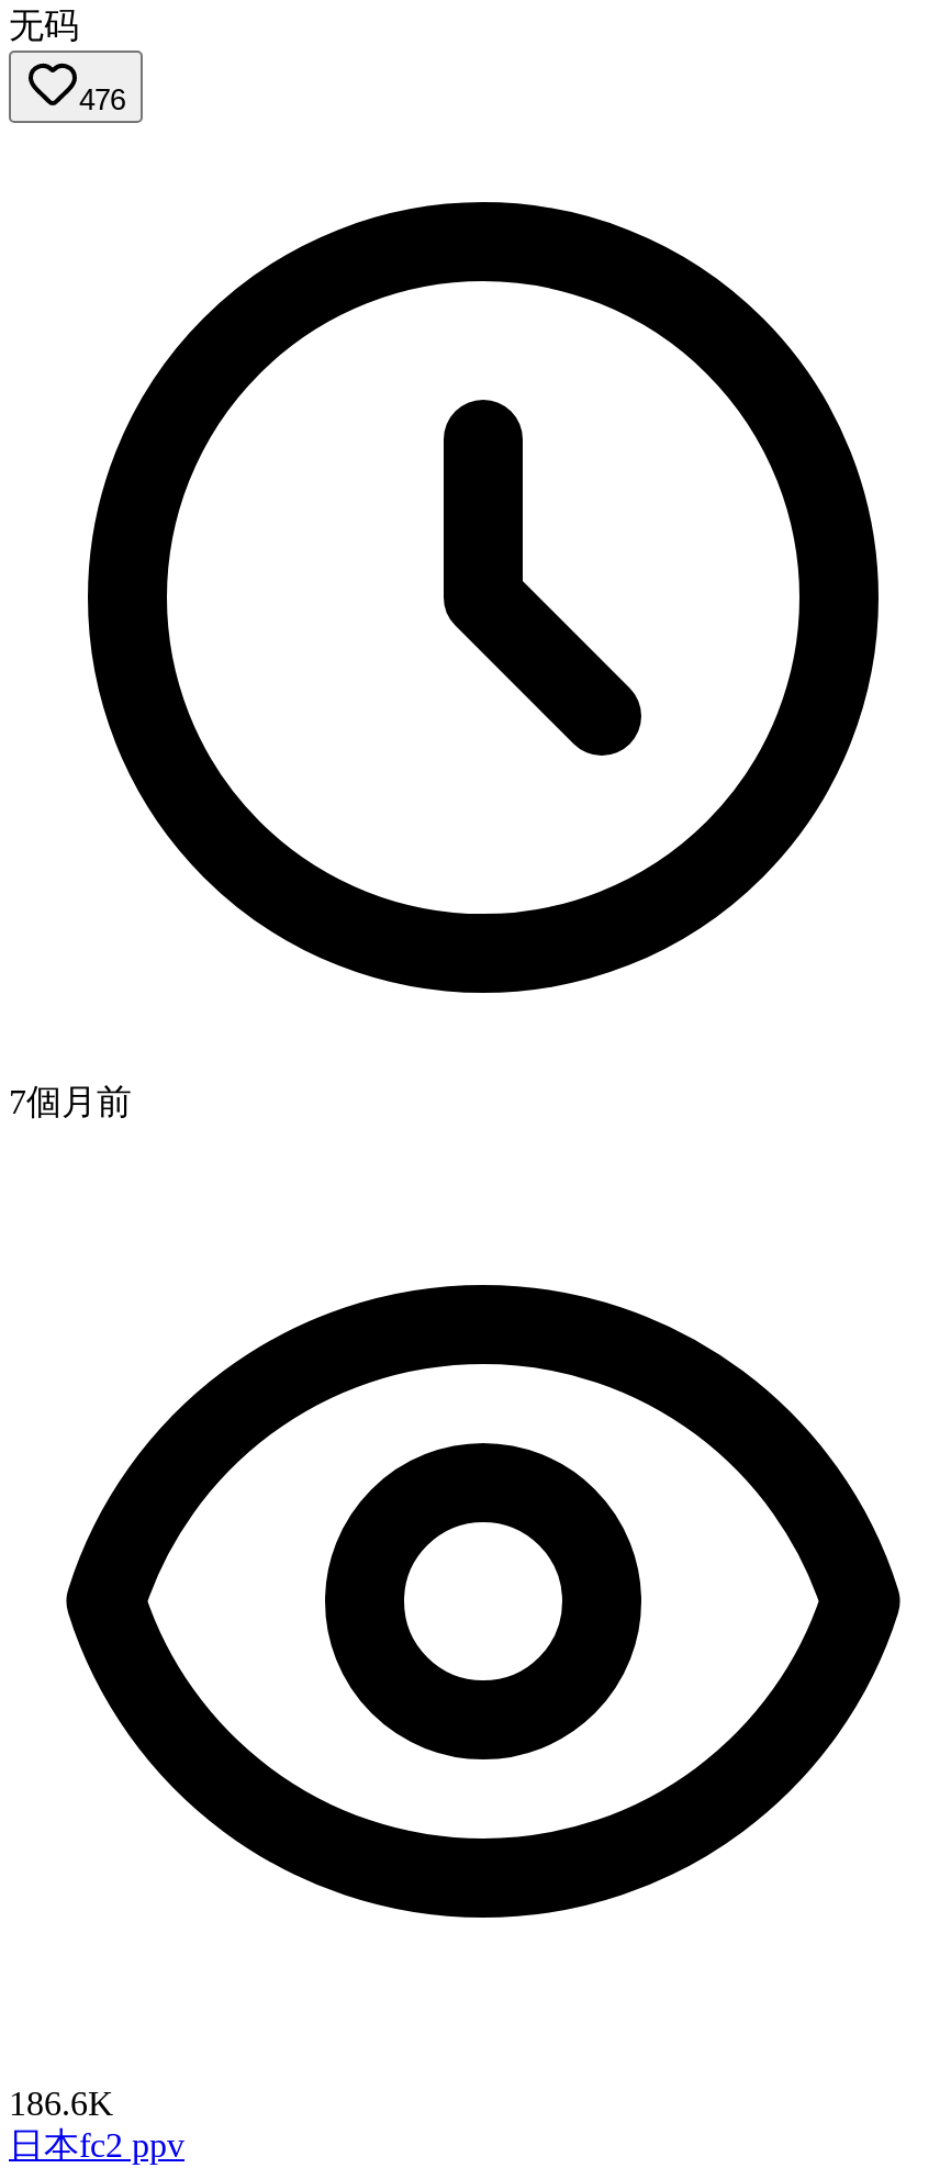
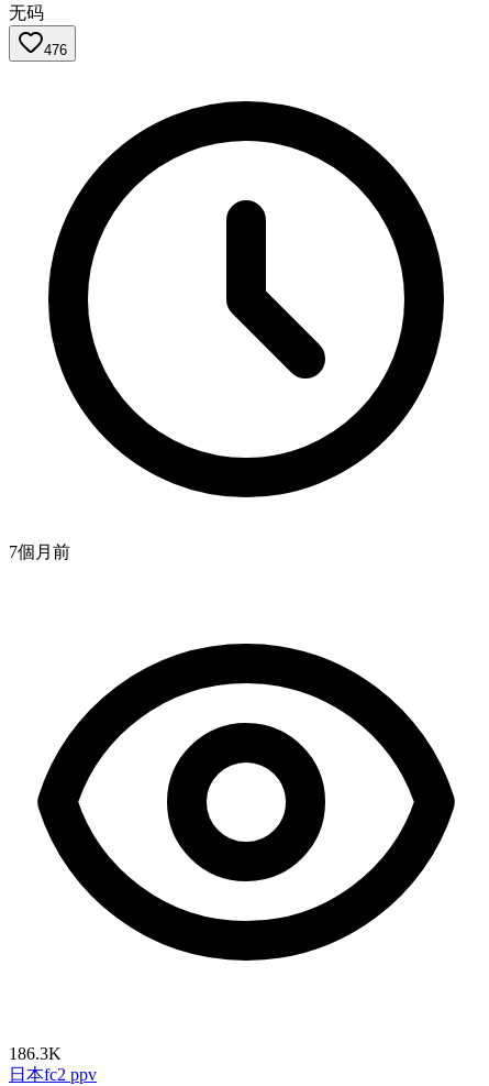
[9,2084,114,2122] 186.6K -> [9,1044,62,1063] 186.3K

